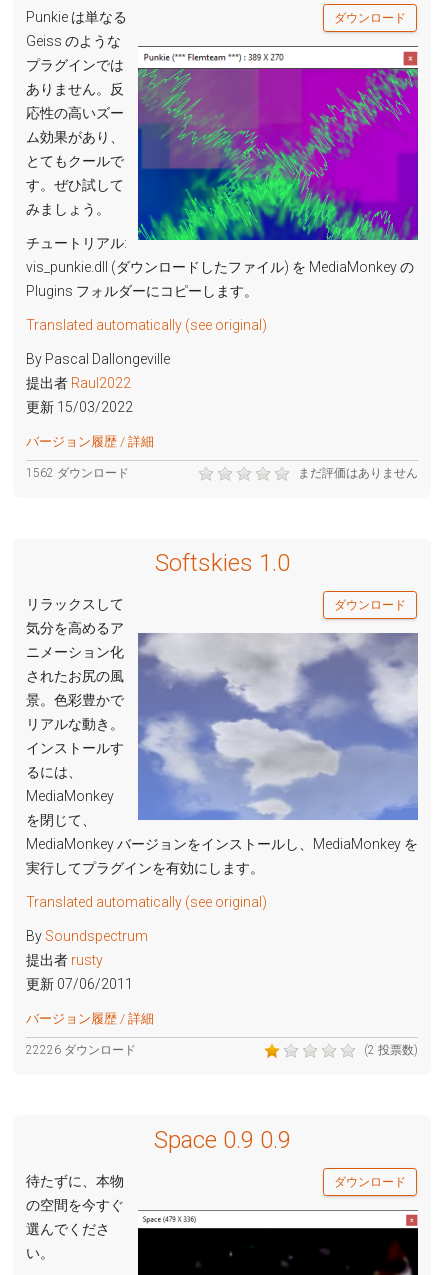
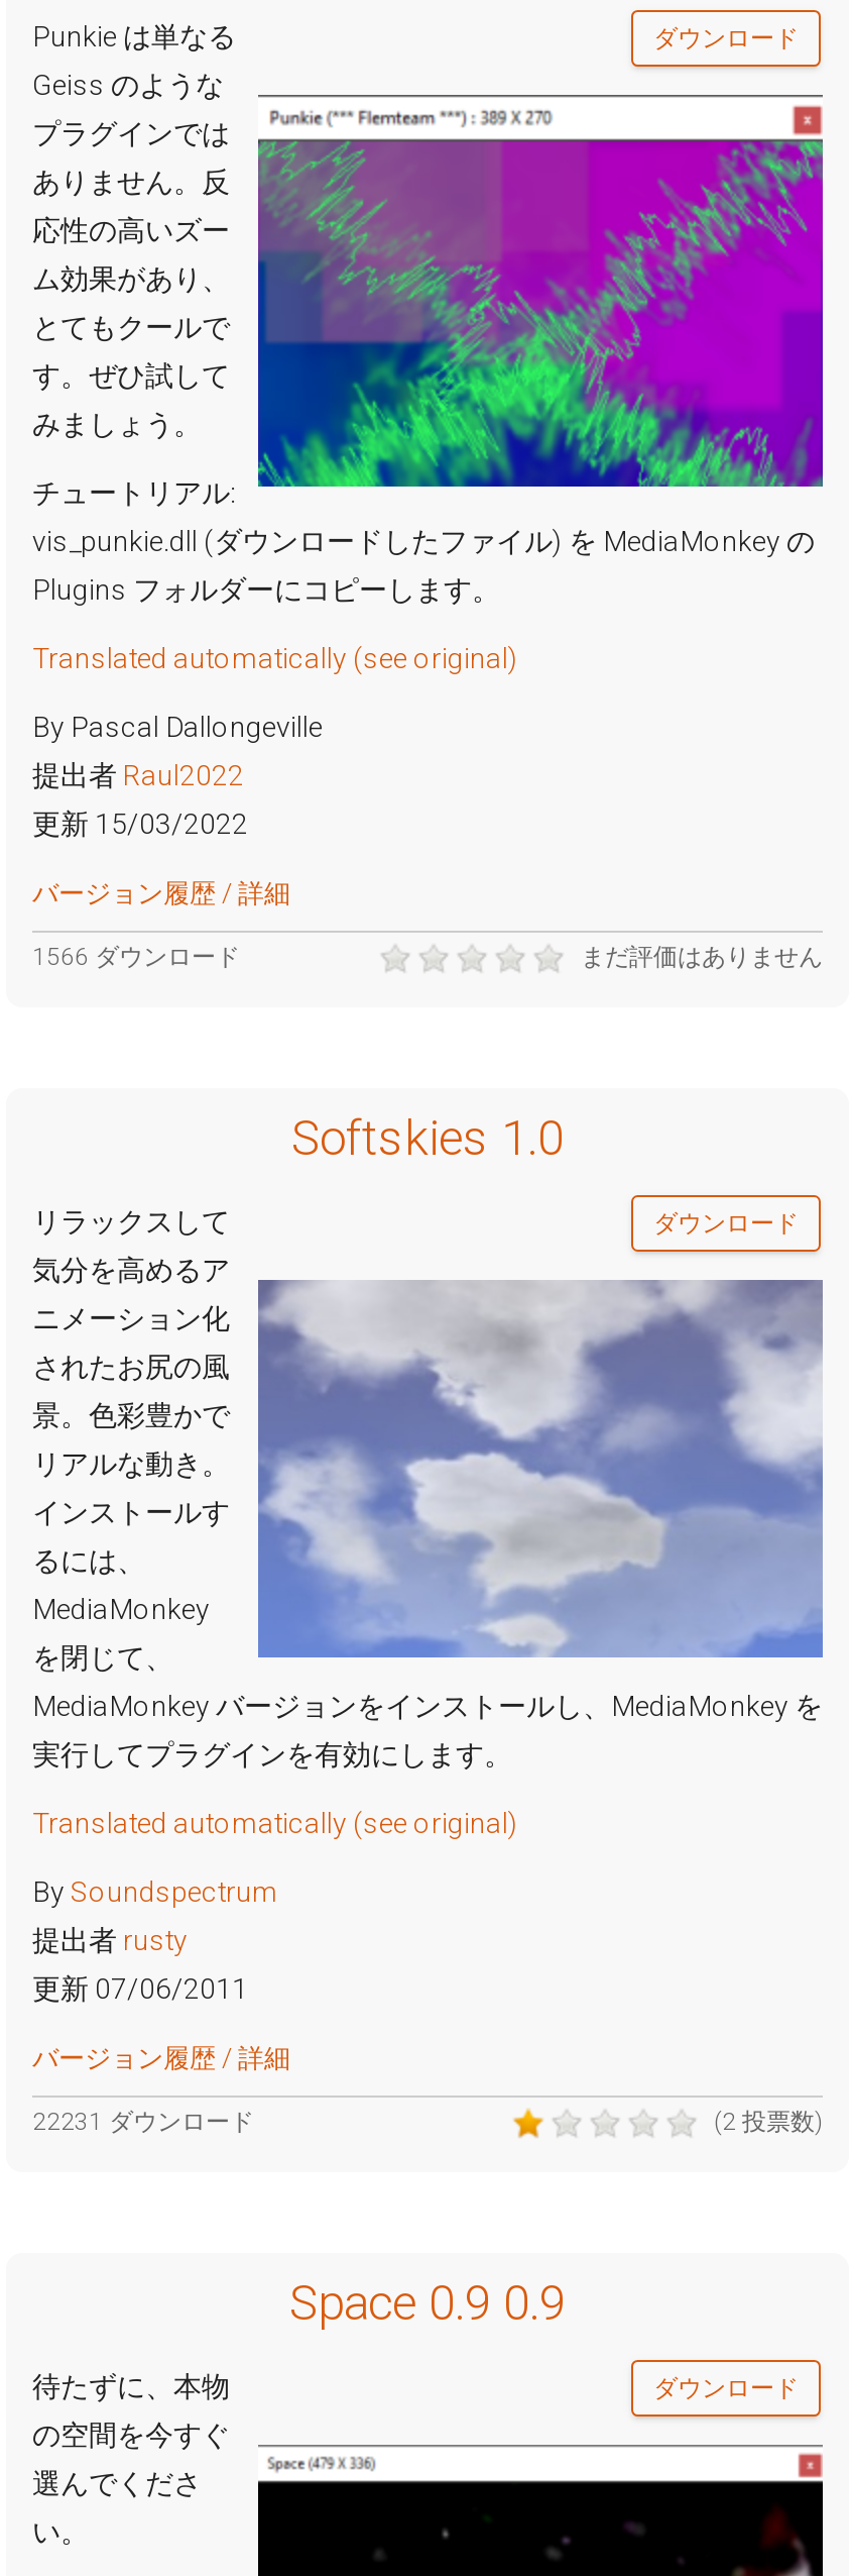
[26,466,129,480] 1562 ダウンロード -> [32,943,240,971] 1566 ダウンロード
[26,1043,136,1057] 22226 ダウンロード -> [32,2108,254,2136] 22231 ダウンロード

